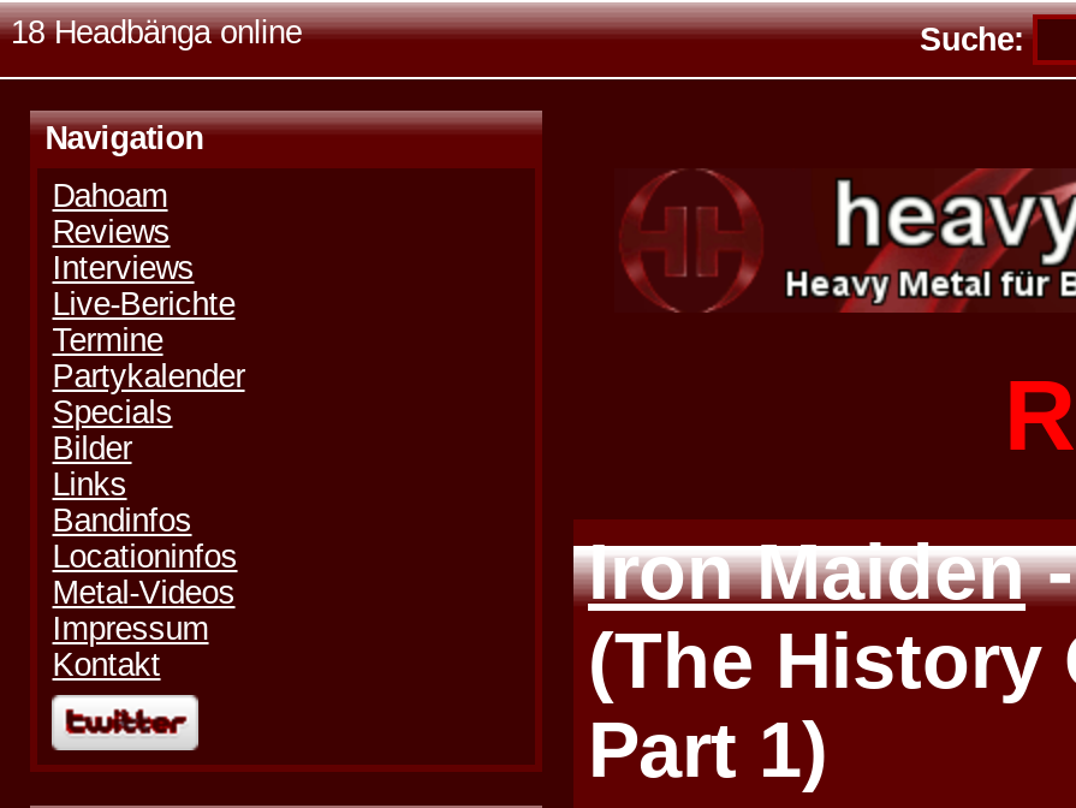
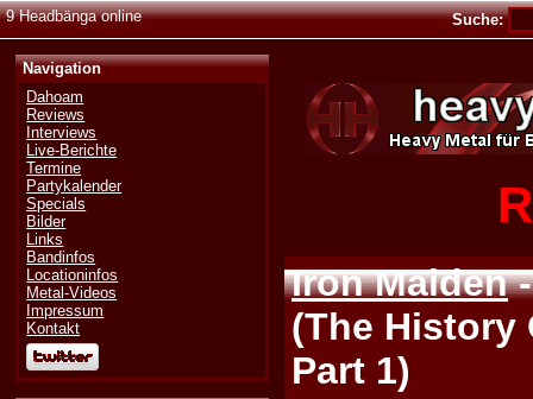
[11,14,302,50] 18 Headbänga online -> [6,7,142,25] 9 Headbänga online

